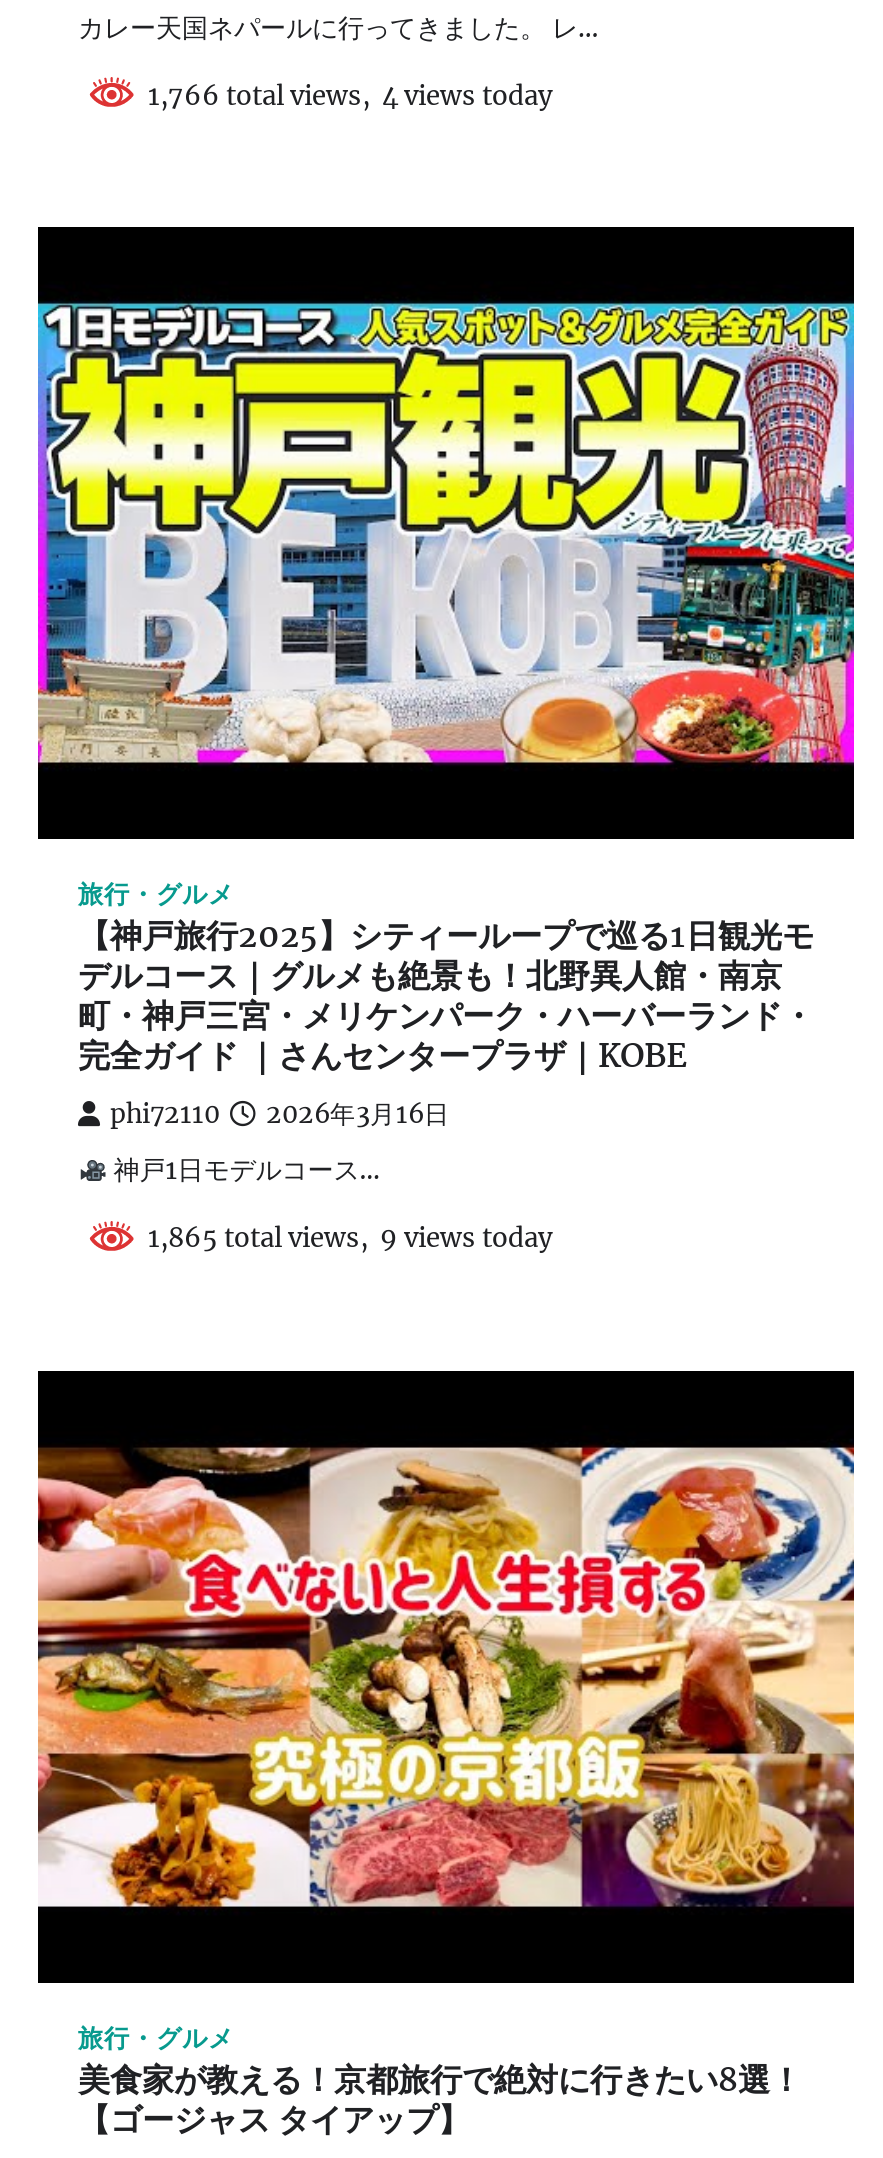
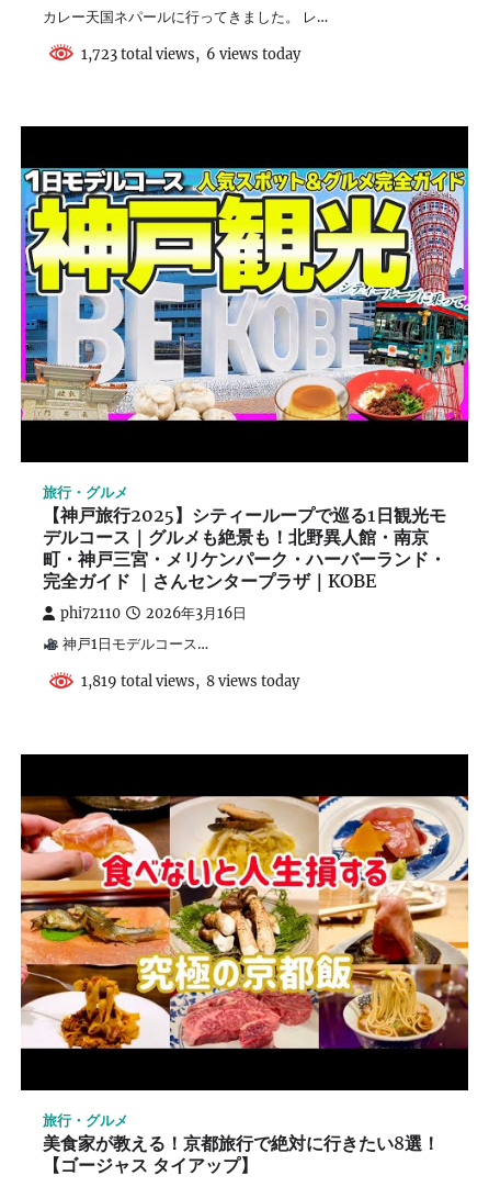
[136,79,552,113] 1,766 total views, 4 views today -> [75,45,300,64] 1,723 total views, 6 views today
[136,1222,552,1256] 1,865 total views, 9 views today -> [75,672,299,691] 1,819 total views, 8 views today

